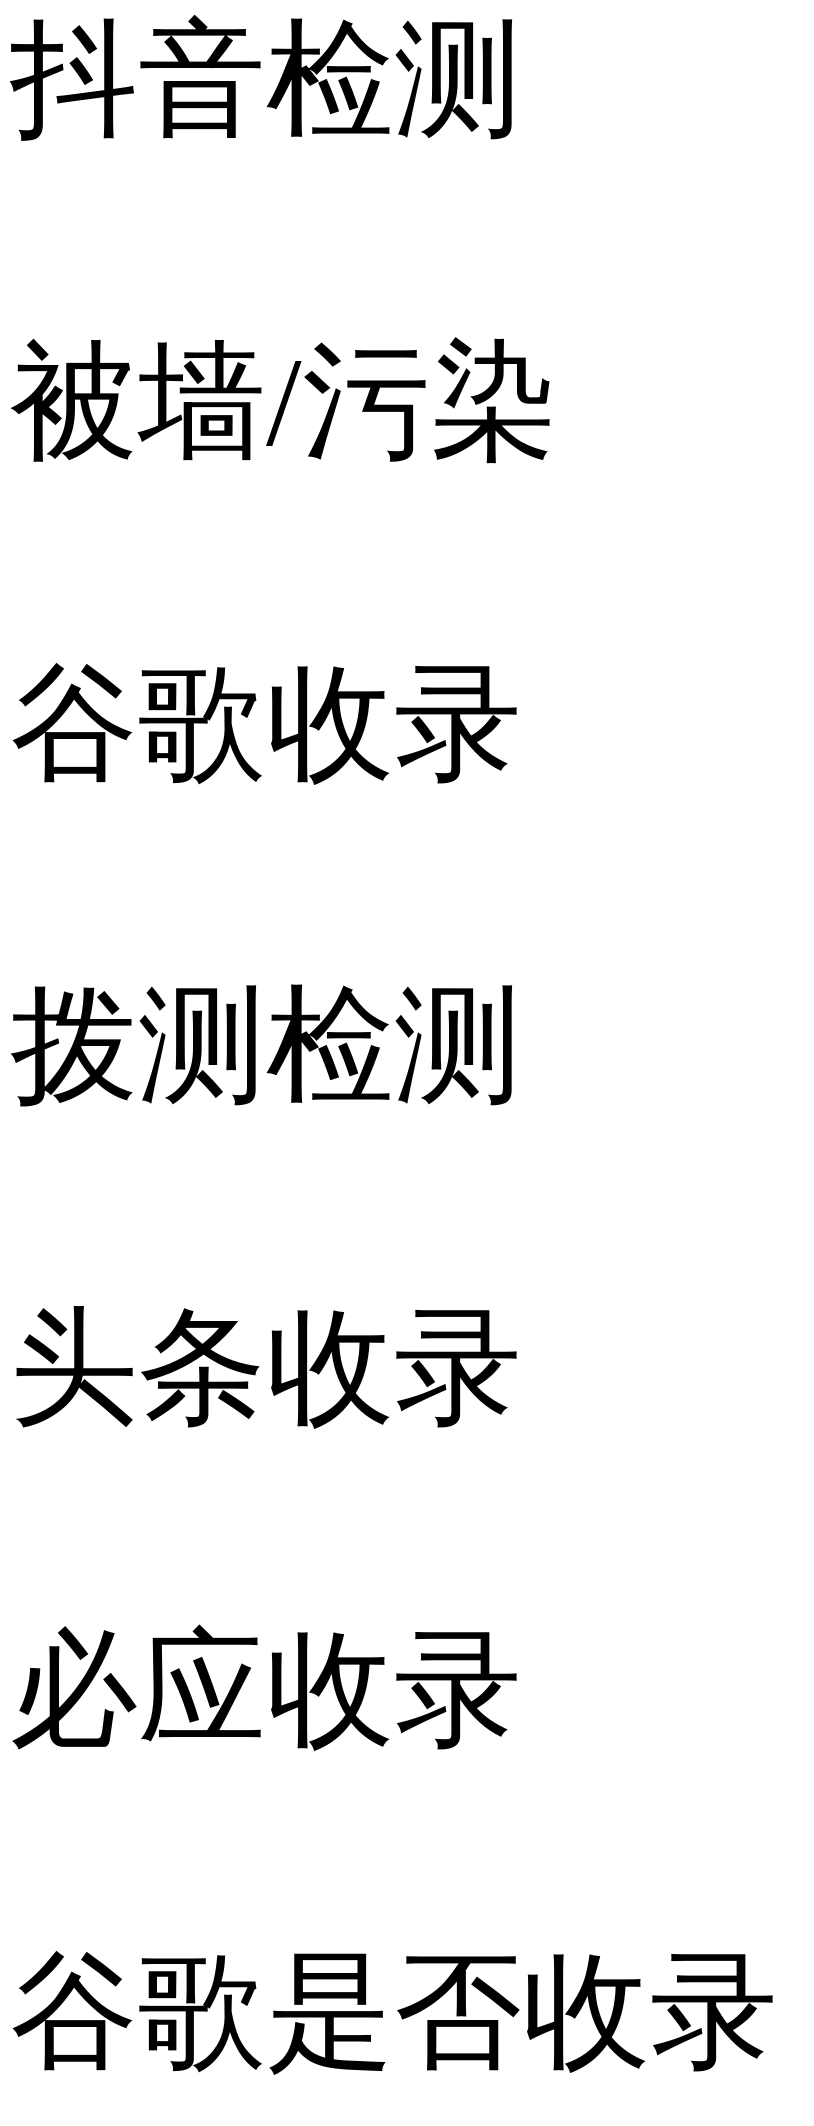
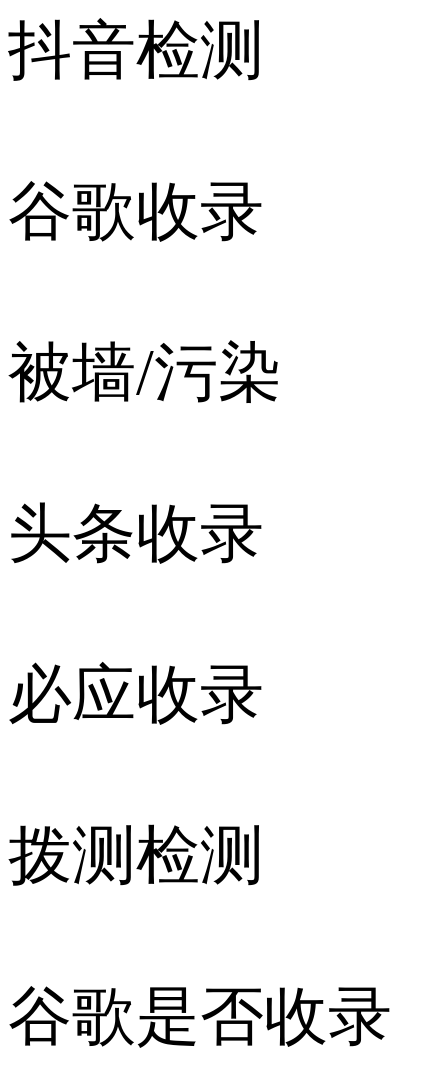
moved [10,332,558,474] -> [8,337,282,408]: 被墙/污染
moved [10,654,522,796] -> [8,176,264,247]: 谷歌收录
moved [10,976,522,1118] -> [8,820,264,891]: 拨测检测
moved [10,1298,522,1762] -> [8,498,264,730]: 头条收录 | 必应收录

